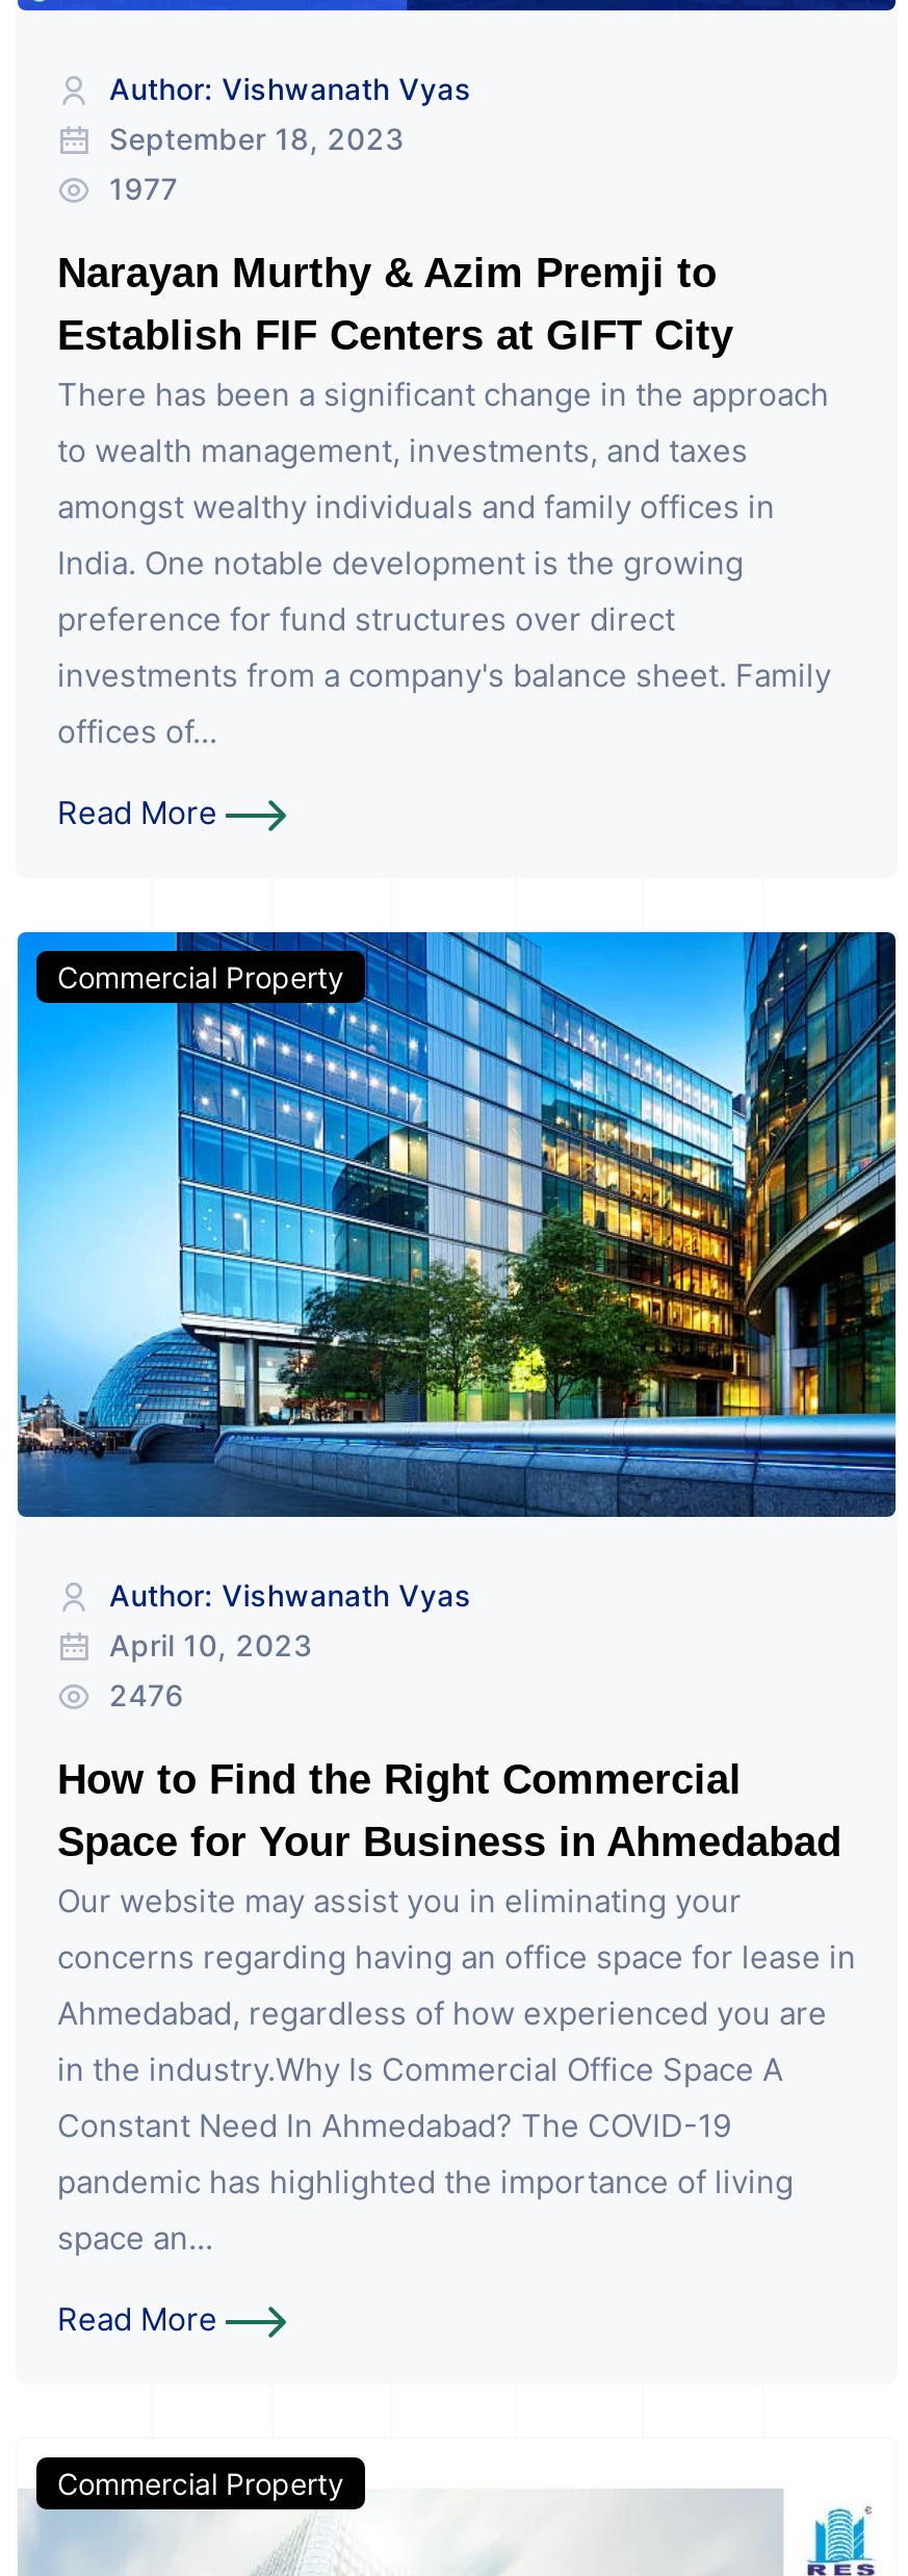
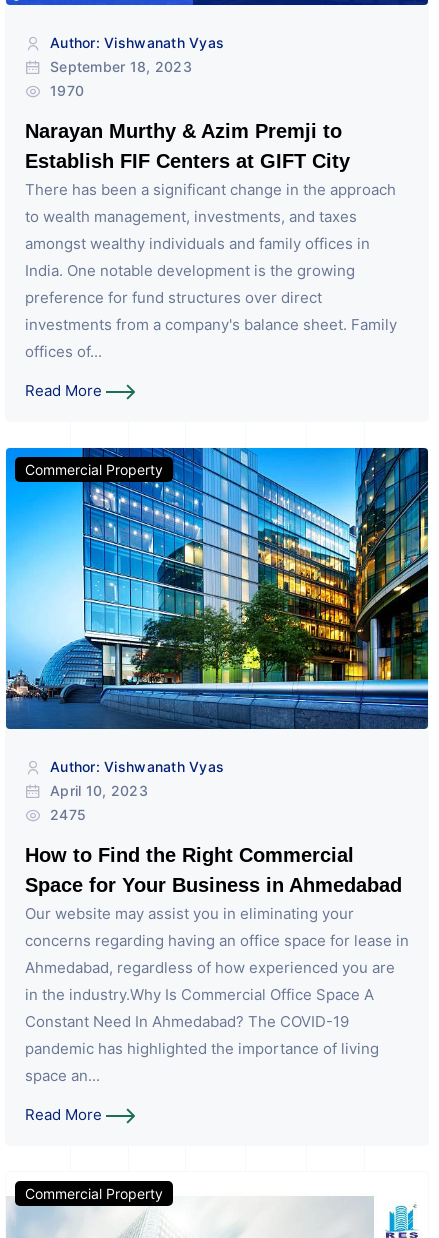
[109,171,178,206] 1977 -> [50,82,84,99] 1970
[109,1678,184,1713] 2476 -> [50,806,86,823] 2475

